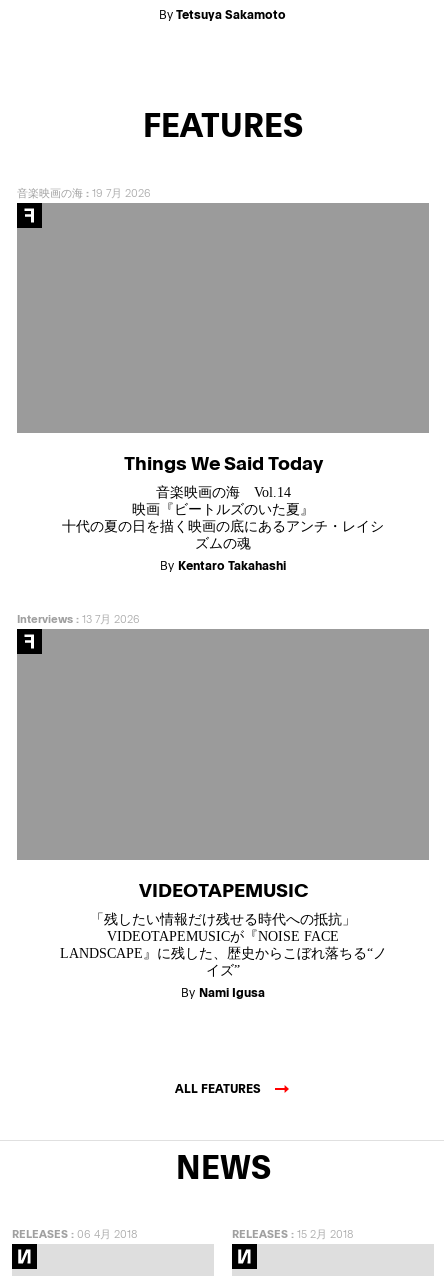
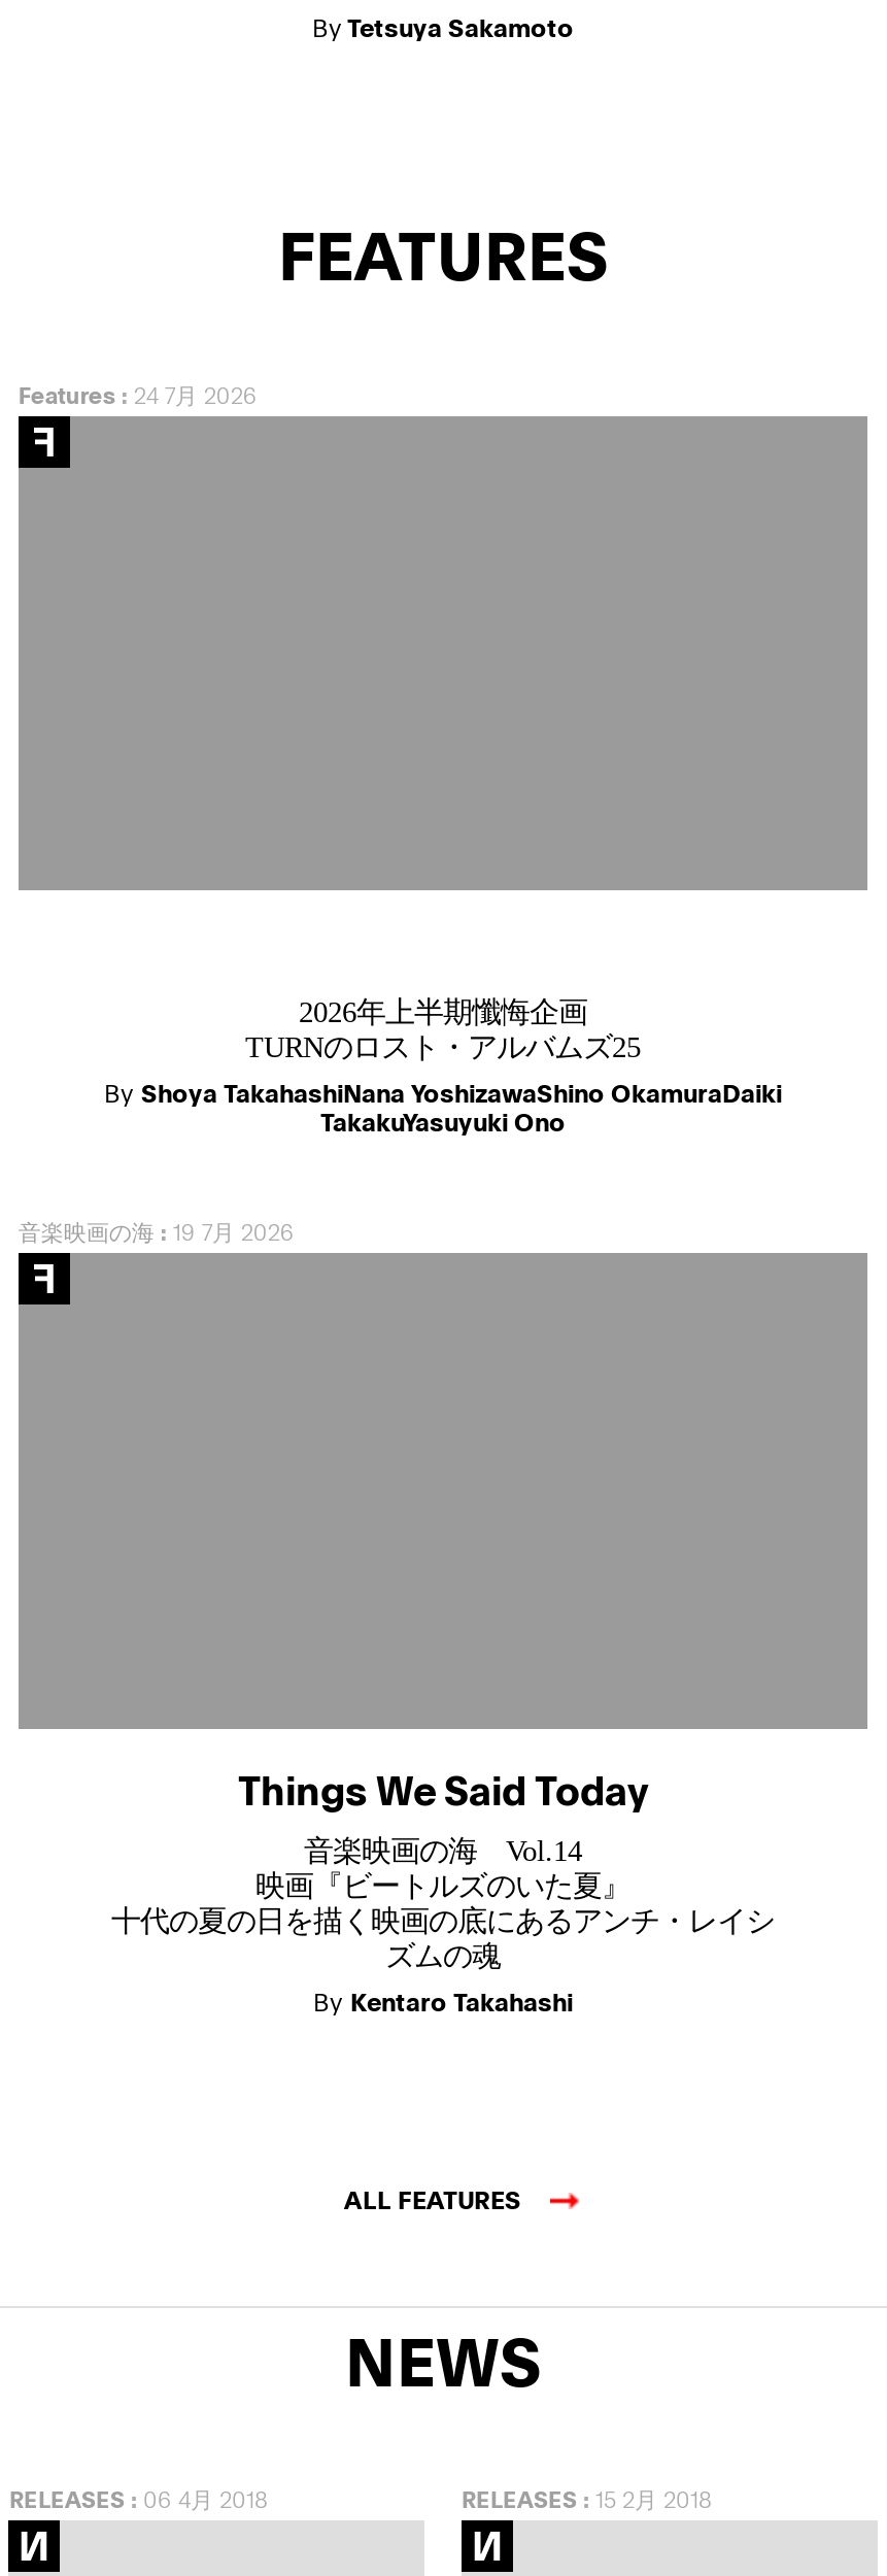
none -> [18,379,257,410] Features: 24 7月 2026
none -> [104,996,782,1138] 2026年上半期懺悔企画 | TURNのロスト・アルバムズ25 | By Shoya TakahashiNana YoshizawaShino OkamuraDaiki | TakakuYasuyuki Ono
moved [17,185,384,573] -> [18,1216,775,2017]: 音楽映画の海: 19 7月 2026 | Things We Said Today | 音楽映画の海 Vol.14 | 映画『ビートルズのいた夏』 | 十代の夏の日を描く映画の底にあるアンチ・レイシ | ズムの魂 | By Kentaro Takahashi
[17,611,140,626] Interviews: 13 7月 2026 -> none
[59,876,386,1000] VIDEOTAPEMUSIC | 「残したい情報だけ残せる時代への抵抗」 | VIDEOTAPEMUSICが『NOISE FACE | LANDSCAPE』に残した、歴史からこぼれ落ちる“ノ | イズ” | By Nami Igusa -> none

